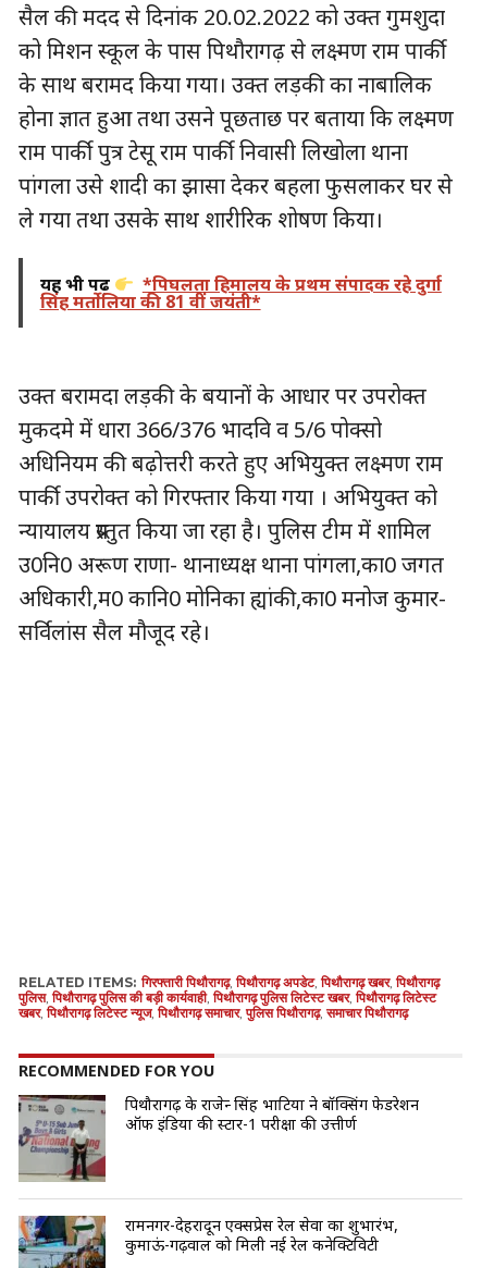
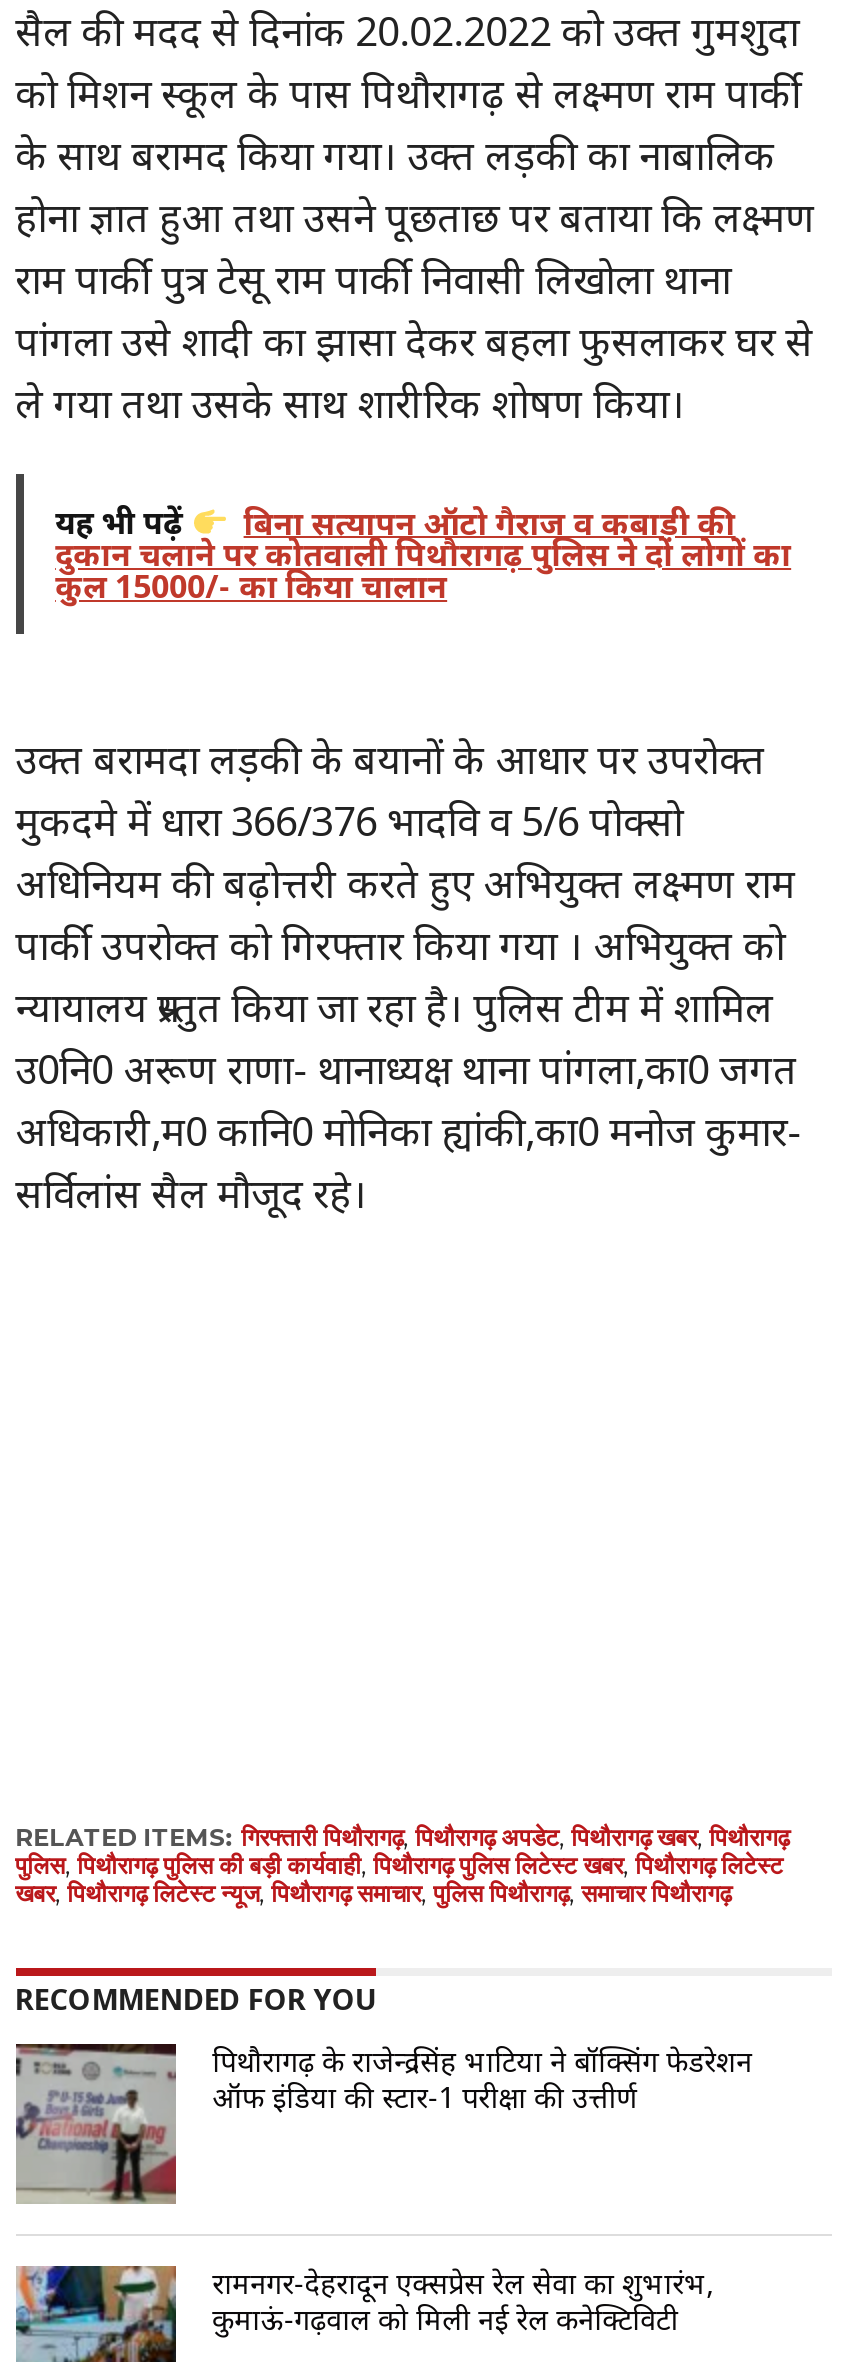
[40,273,442,314] *पिघलता हिमालय के प्रथम संपादक रहे दुर्गा | सिंह मर्तोलिया की 81 वीं जयंती* -> [55,501,791,609] बिना सत्यापन ऑटो गैराज व कबाड़ी की | दुकान चलाने पर कोतवाली पिथौरागढ़ पुलिस ने दो लोगों का | कुल 15000/- का किया चालान

